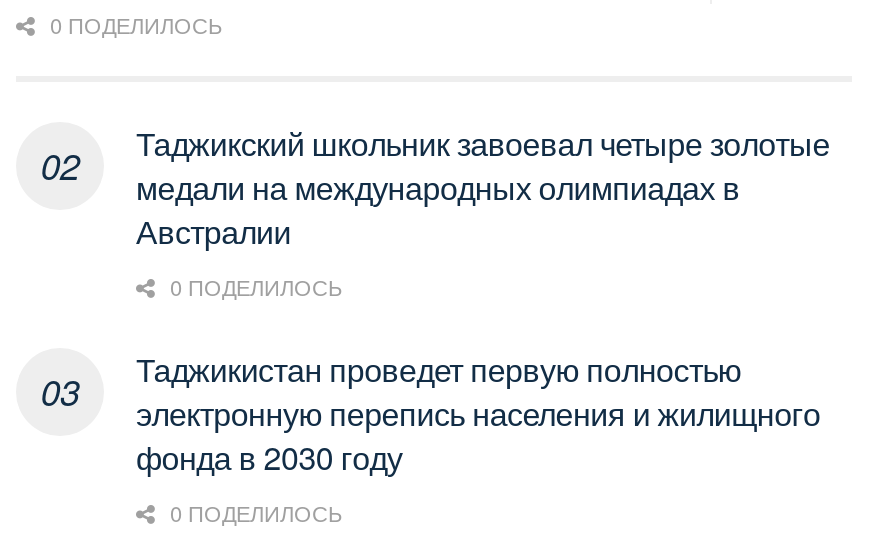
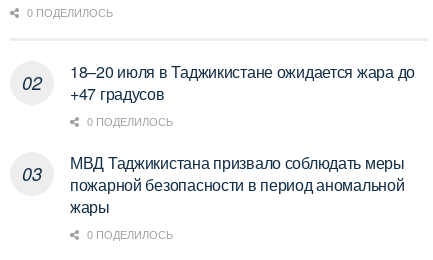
[136,121,830,255] Таджикский школьник завоевал четыре золотые | медали на международных олимпиадах в | Австралии -> [70,60,415,105] 18–20 июля в Таджикистане ожидается жара до | +47 градусов
[136,347,820,481] Таджикистан проведет первую полностью | электронную перепись населения и жилищного | фонда в 2030 году -> [70,151,405,218] МВД Таджикистана призвало соблюдать меры | пожарной безопасности в период аномальной | жары

